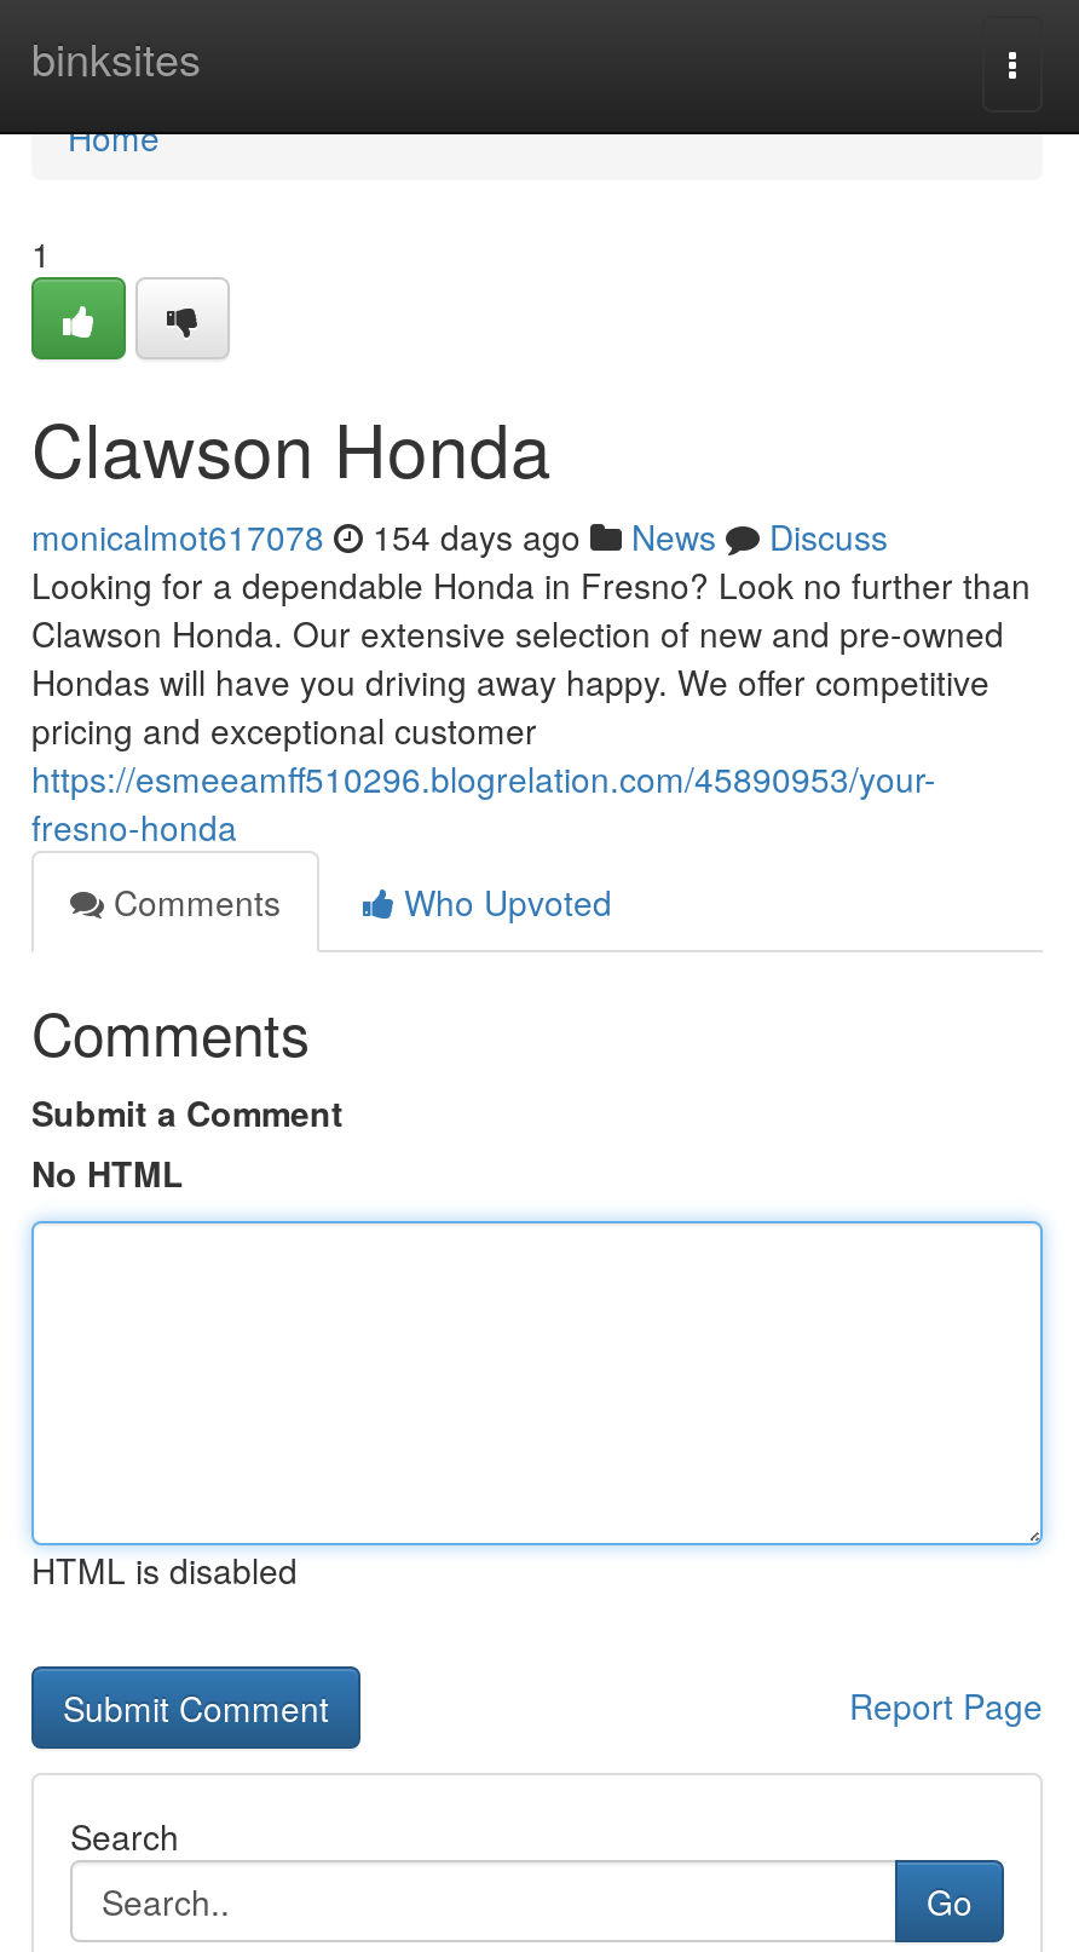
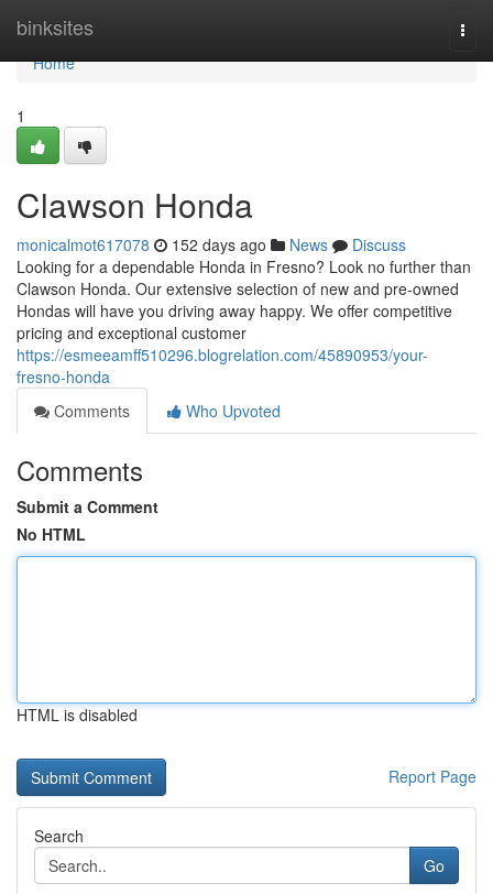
[31,512,888,560] monicalmot617078 154 days ago News Discuss -> [17,233,406,255] monicalmot617078 152 days ago News Discuss

